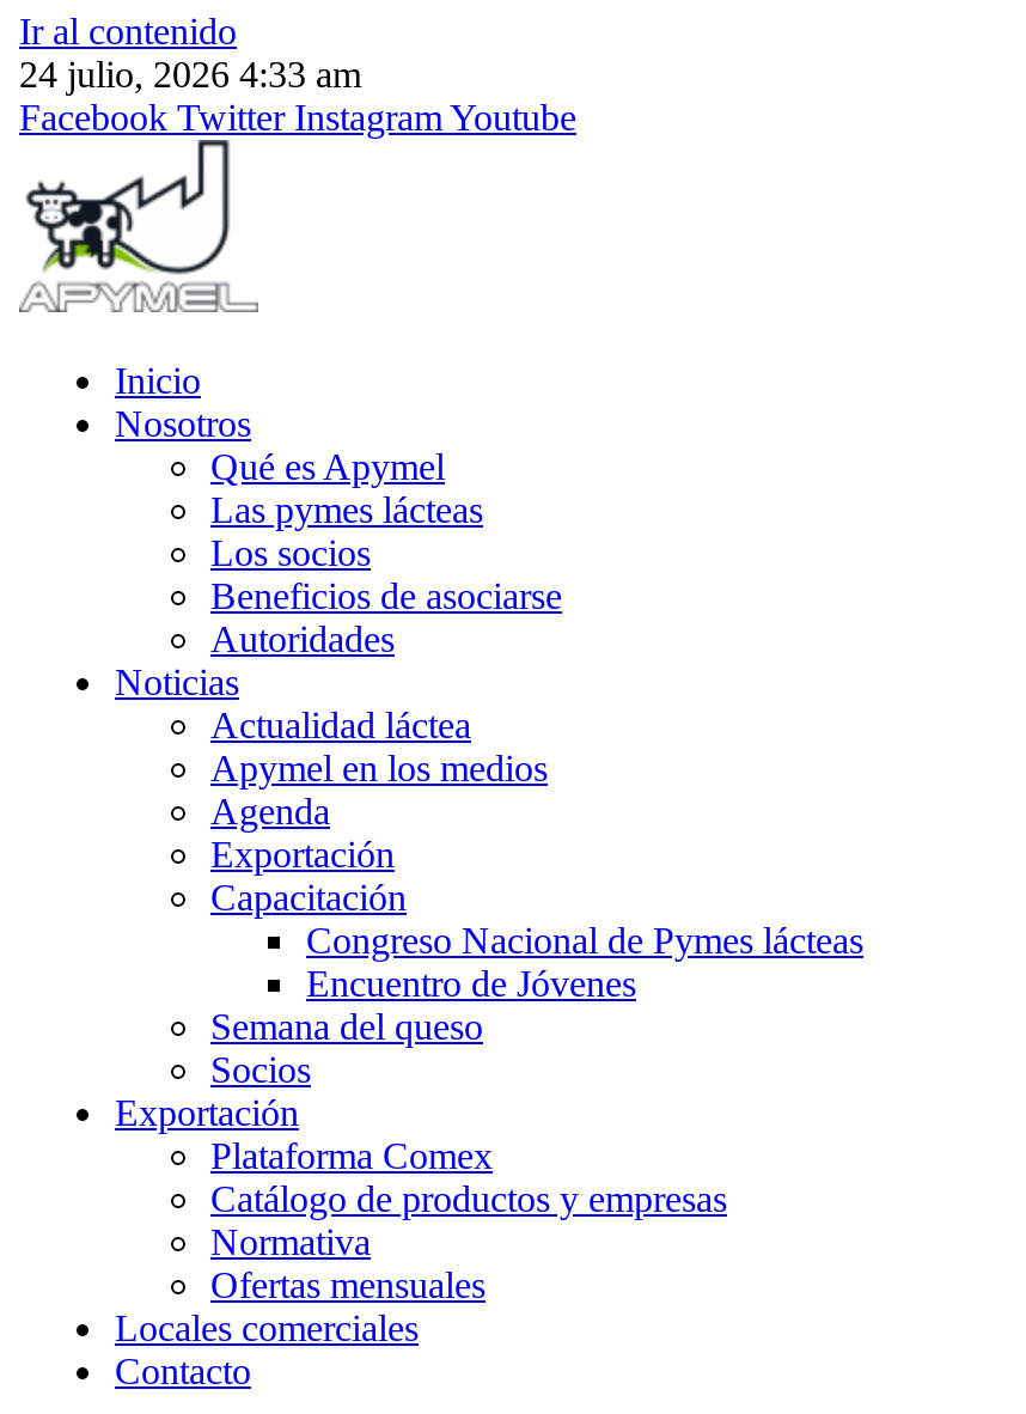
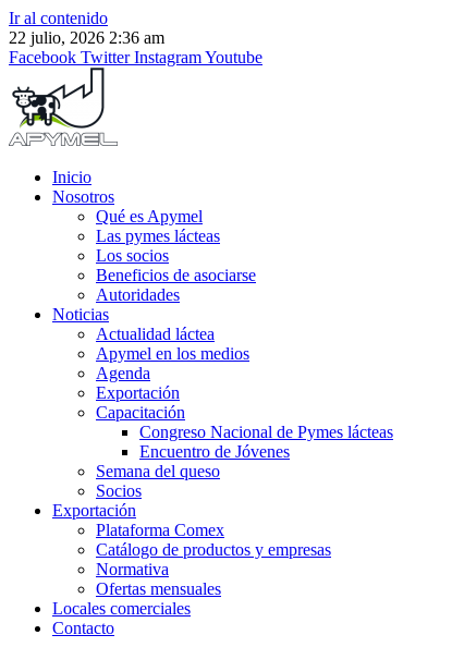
[19,54,361,95] 24 julio, 2026 4:33 am -> [9,28,164,47] 22 julio, 2026 2:36 am

